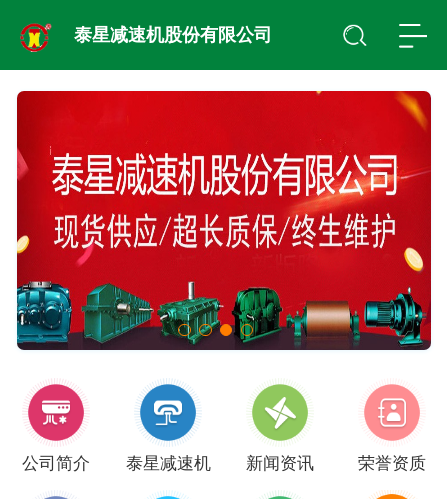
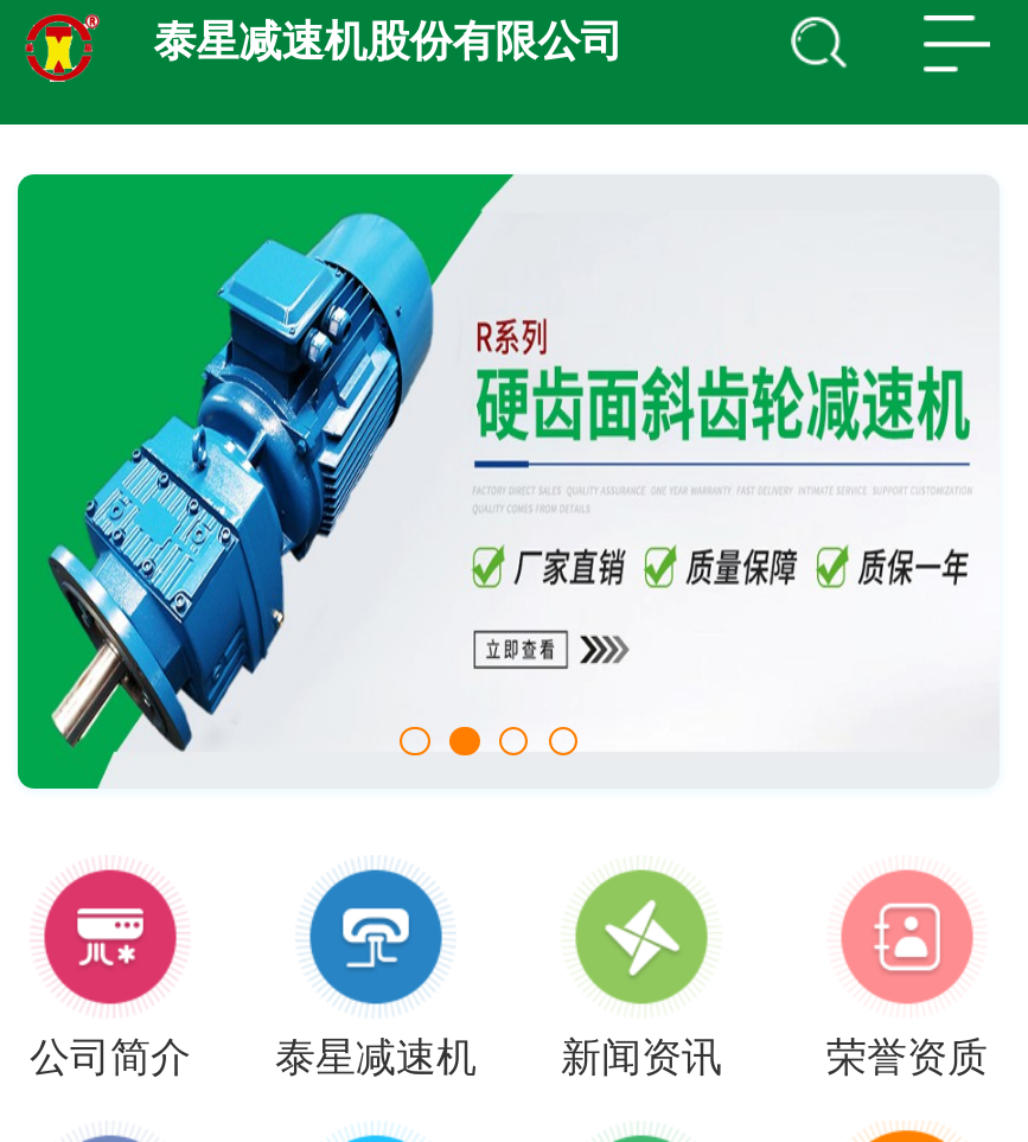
[16,90,432,351] [image] -> [15,172,1000,791] [image]

